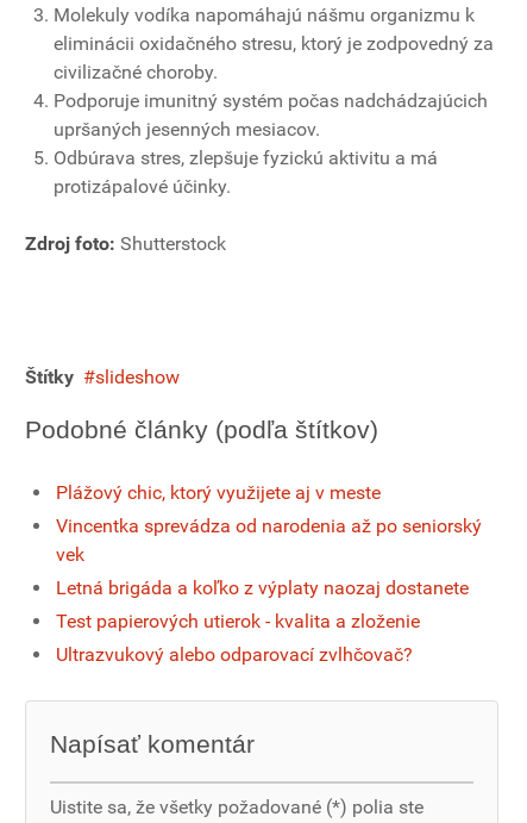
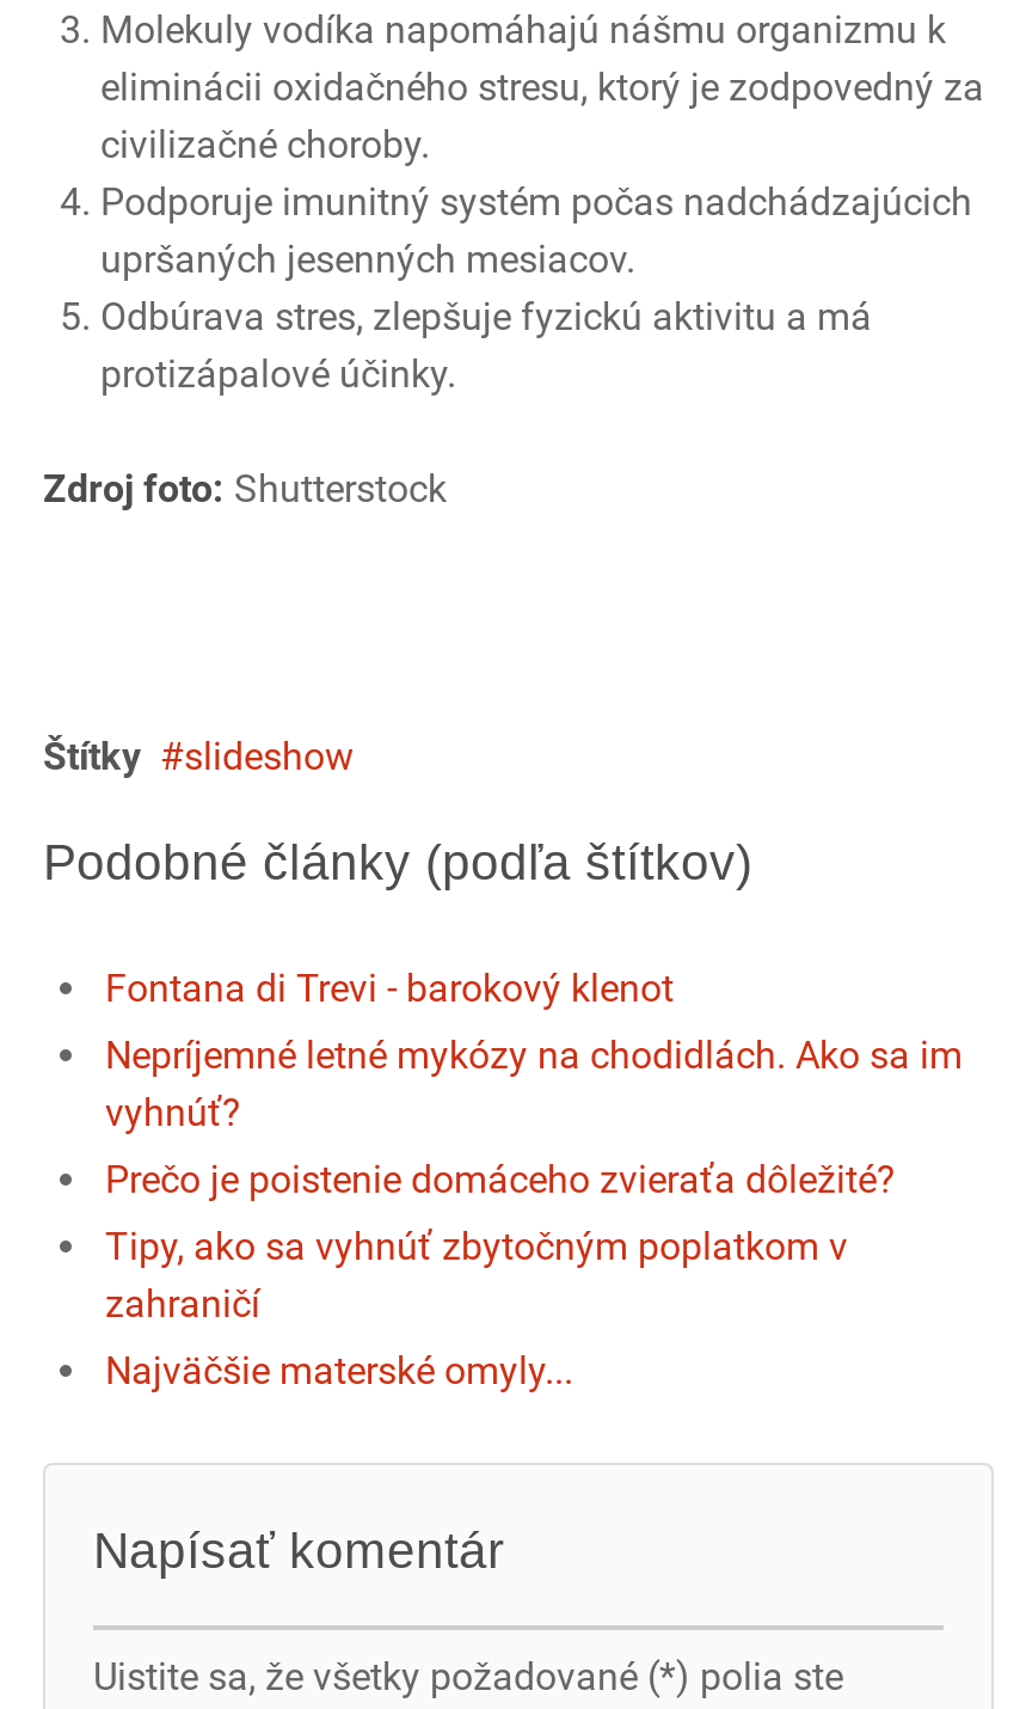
[56,482,381,504] Plážový chic, ktorý využijete aj v meste -> [105,967,674,1012] Fontana di Trevi - barokový klenot
[56,515,482,566] Vincentka sprevádza od narodenia až po seniorský | vek -> [105,1034,963,1137] Nepríjemné letné mykózy na chodidlách. Ako sa im | vyhnúť?
[56,577,469,600] Letná brigáda a koľko z výplaty naozaj dostanete -> [105,1158,896,1203] Prečo je poistenie domáceho zvieraťa dôležité?
[56,610,420,633] Test papierových utierok - kvalita a zloženie -> [105,1225,848,1328] Tipy, ako sa vyhnúť zbytočným poplatkom v | zahraničí
[56,644,413,666] Ultrazvukový alebo odparovací zvlhčovač? -> [105,1349,573,1395] Najväčšie materské omyly...

